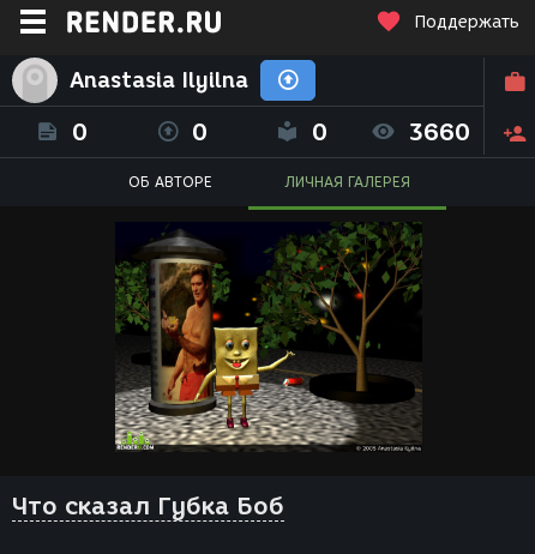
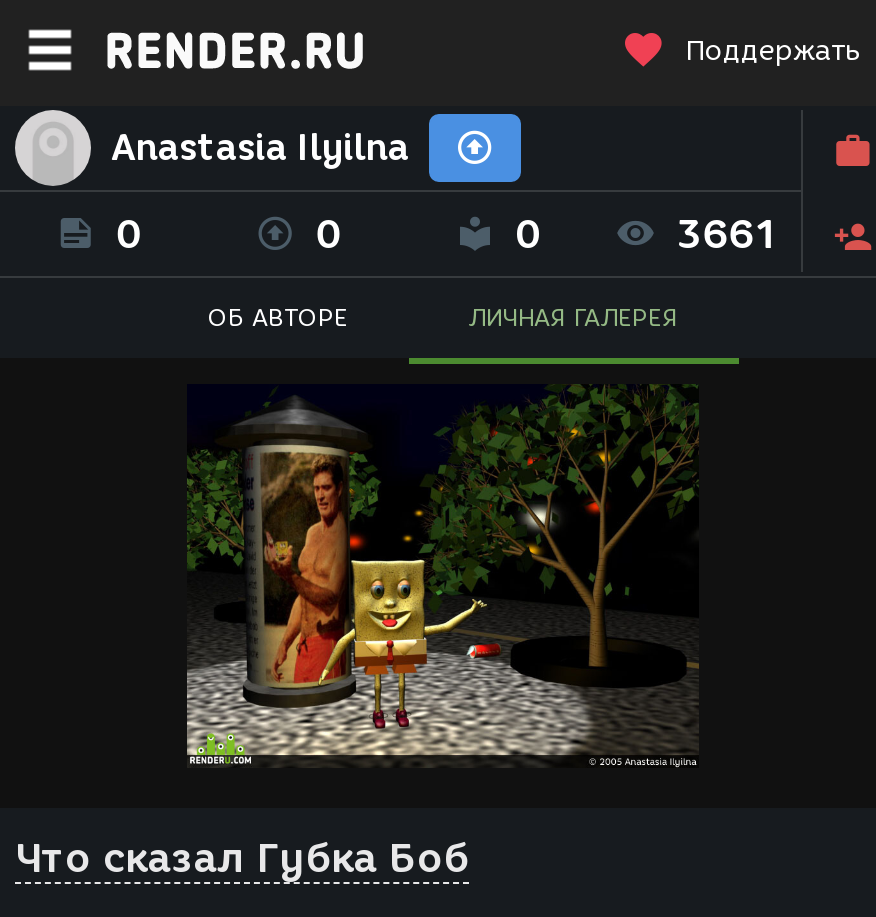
[408,118,471,146] 3660 -> [676,210,780,258] 3661

